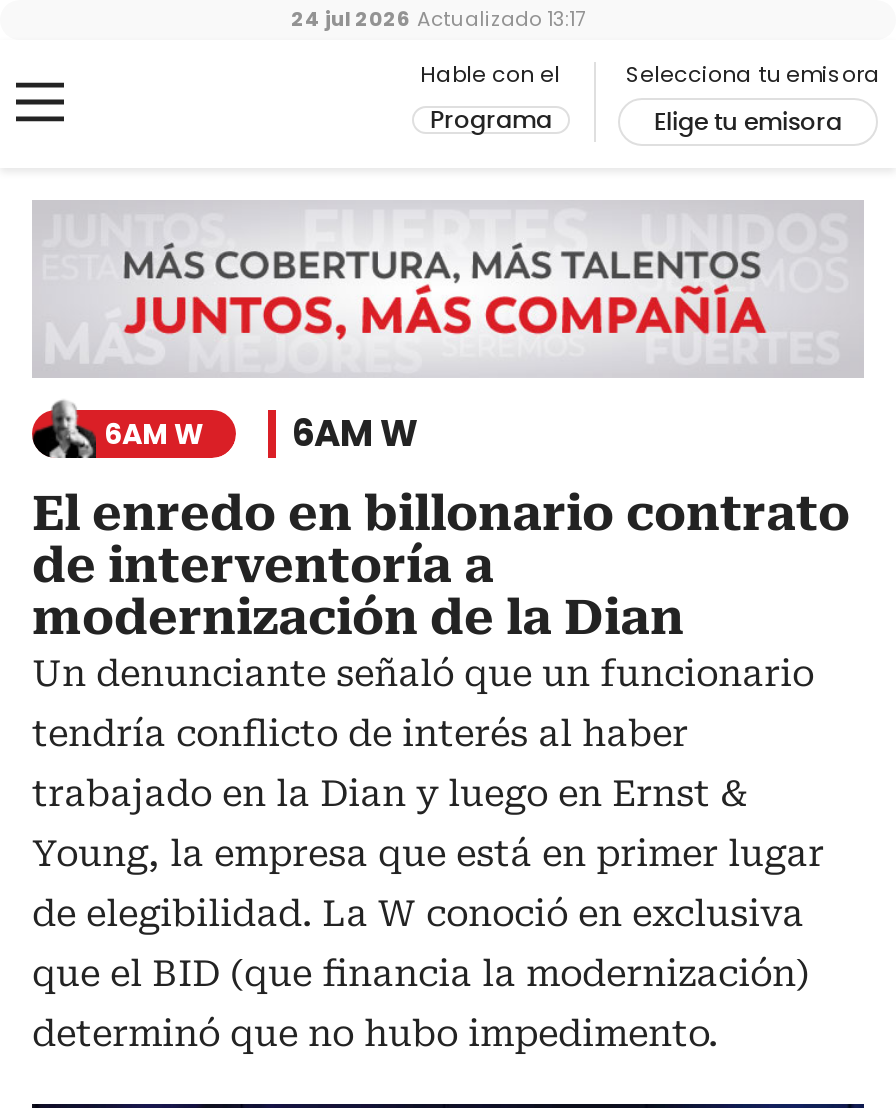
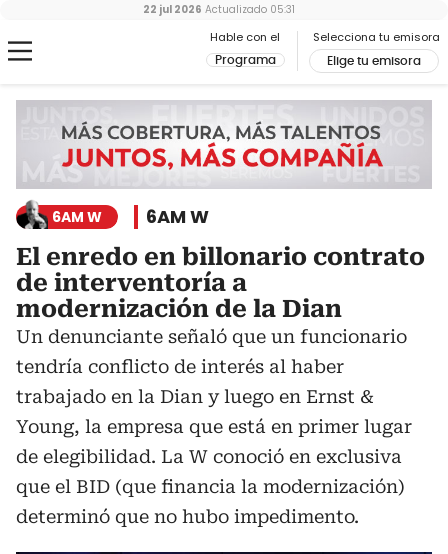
[291,4,585,34] 24 jul 2026 Actualizado 13:17 -> [143,2,295,17] 22 jul 2026 Actualizado 05:31

